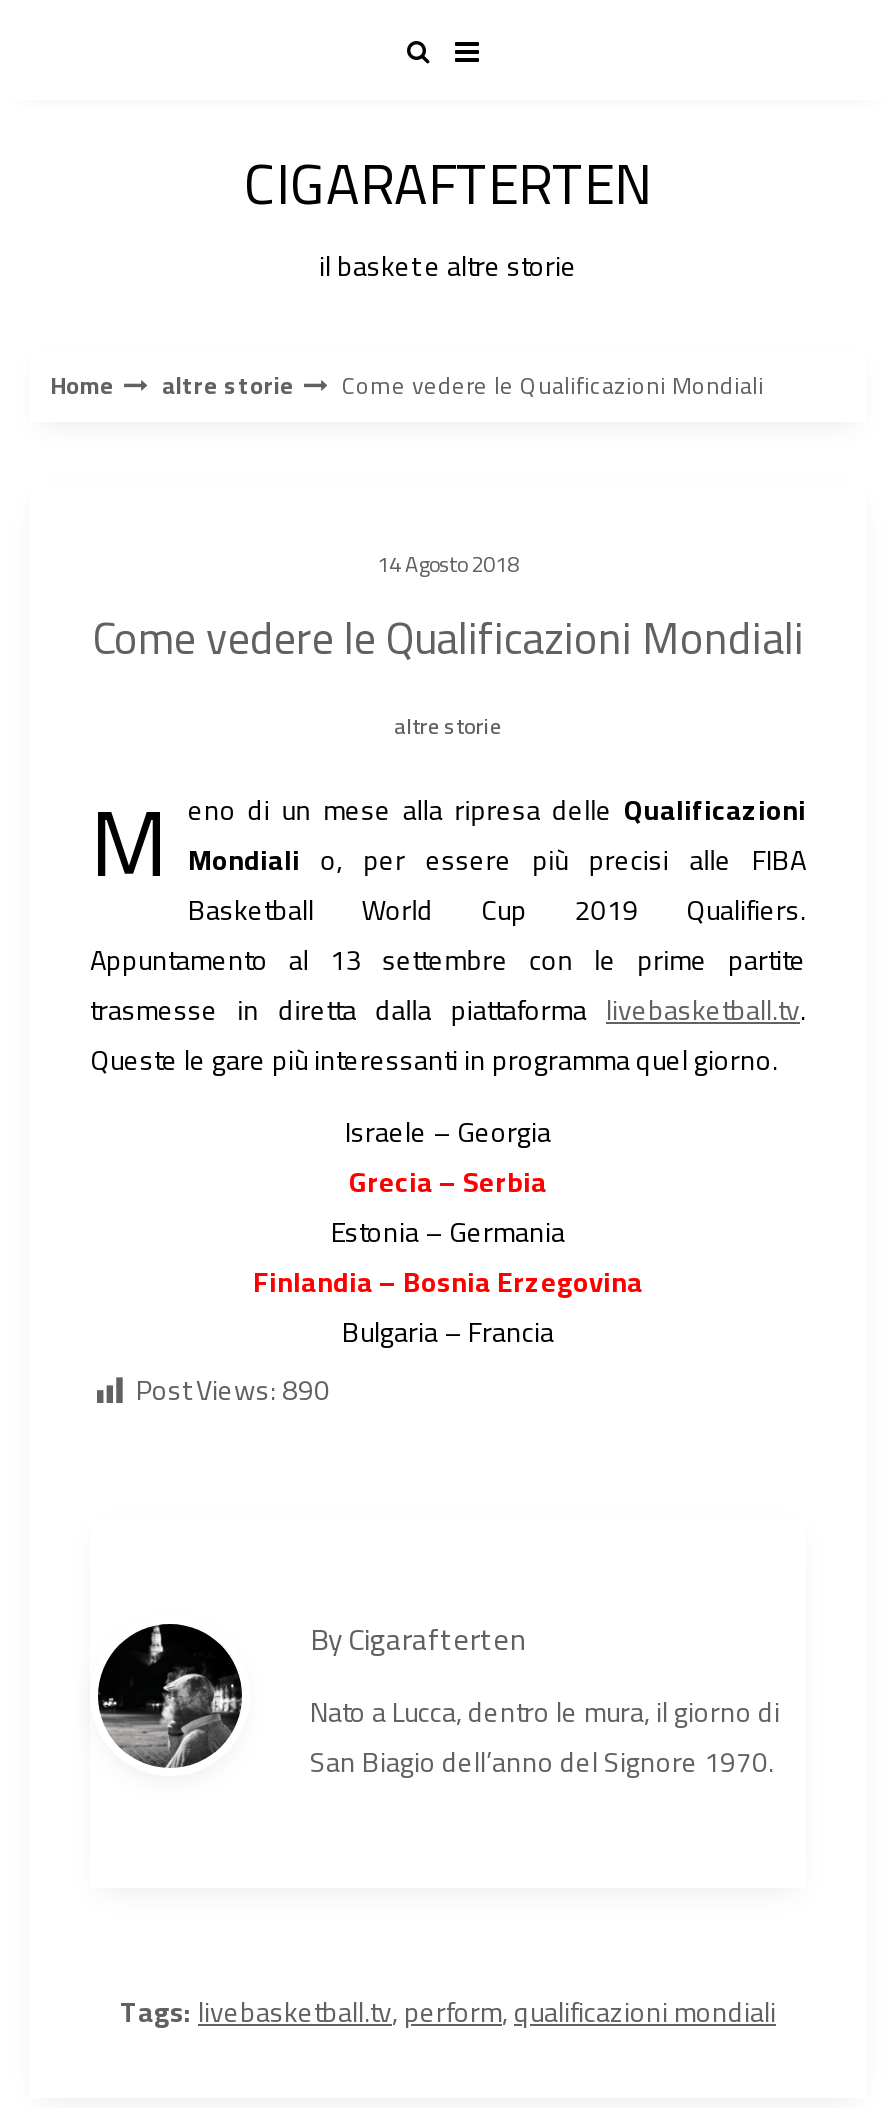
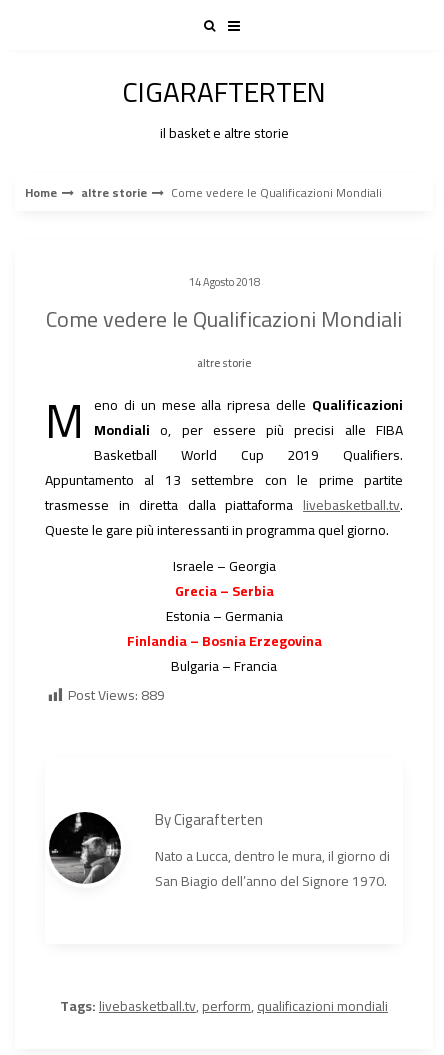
[136,1365,330,1417] Post Views: 890 -> [68,682,165,708] Post Views: 889

